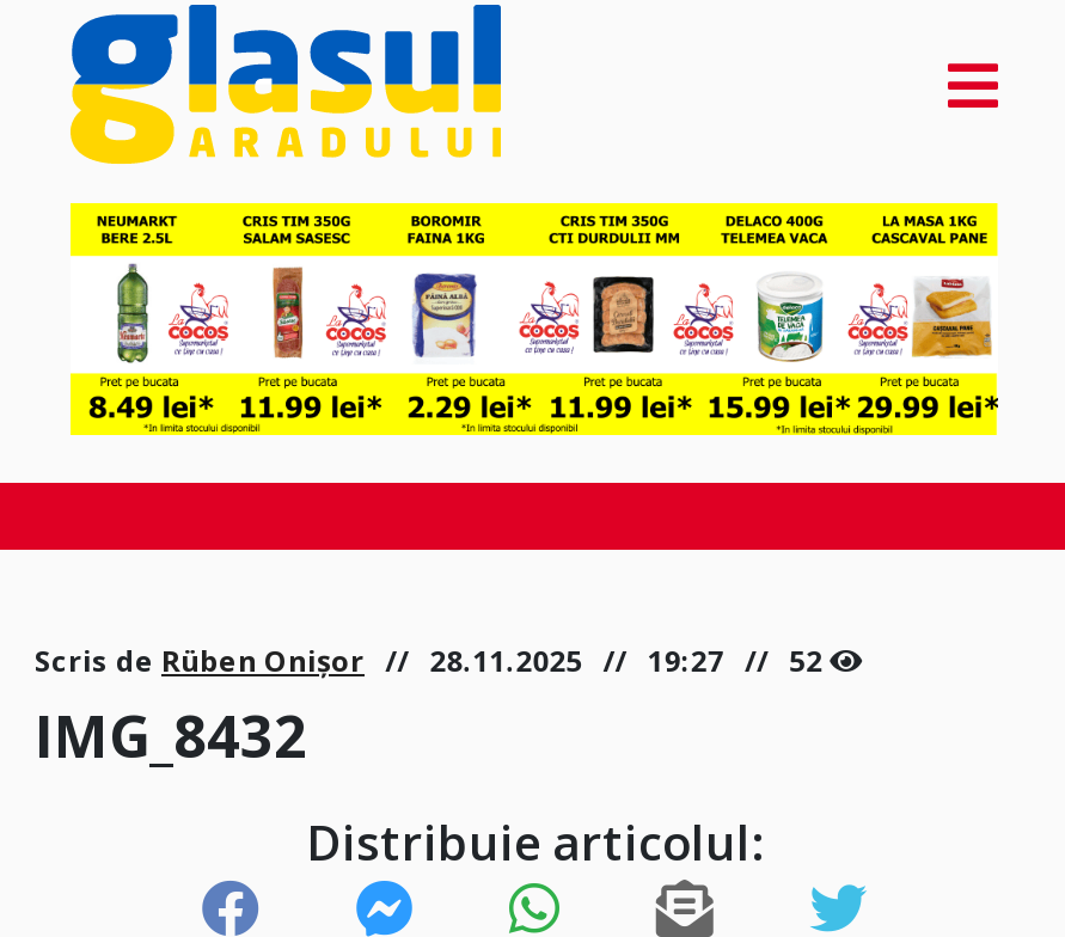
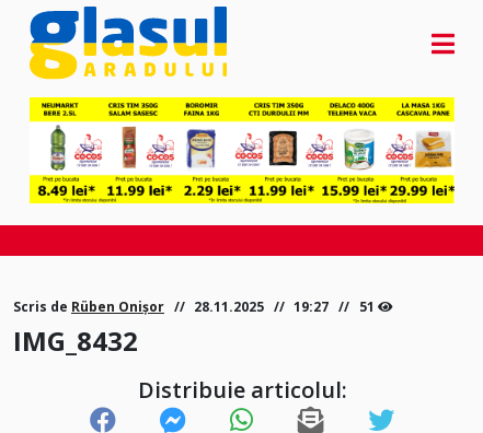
[35,642,823,682] Scris de Rüben Onișor 28.11.2025 19:27 52 -> [13,298,374,316] Scris de Rüben Onișor 28.11.2025 19:27 51

